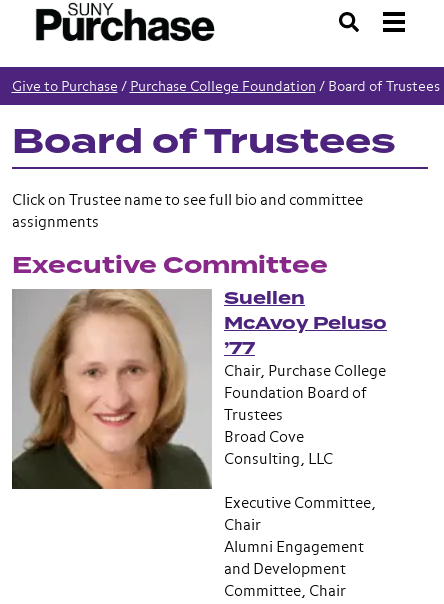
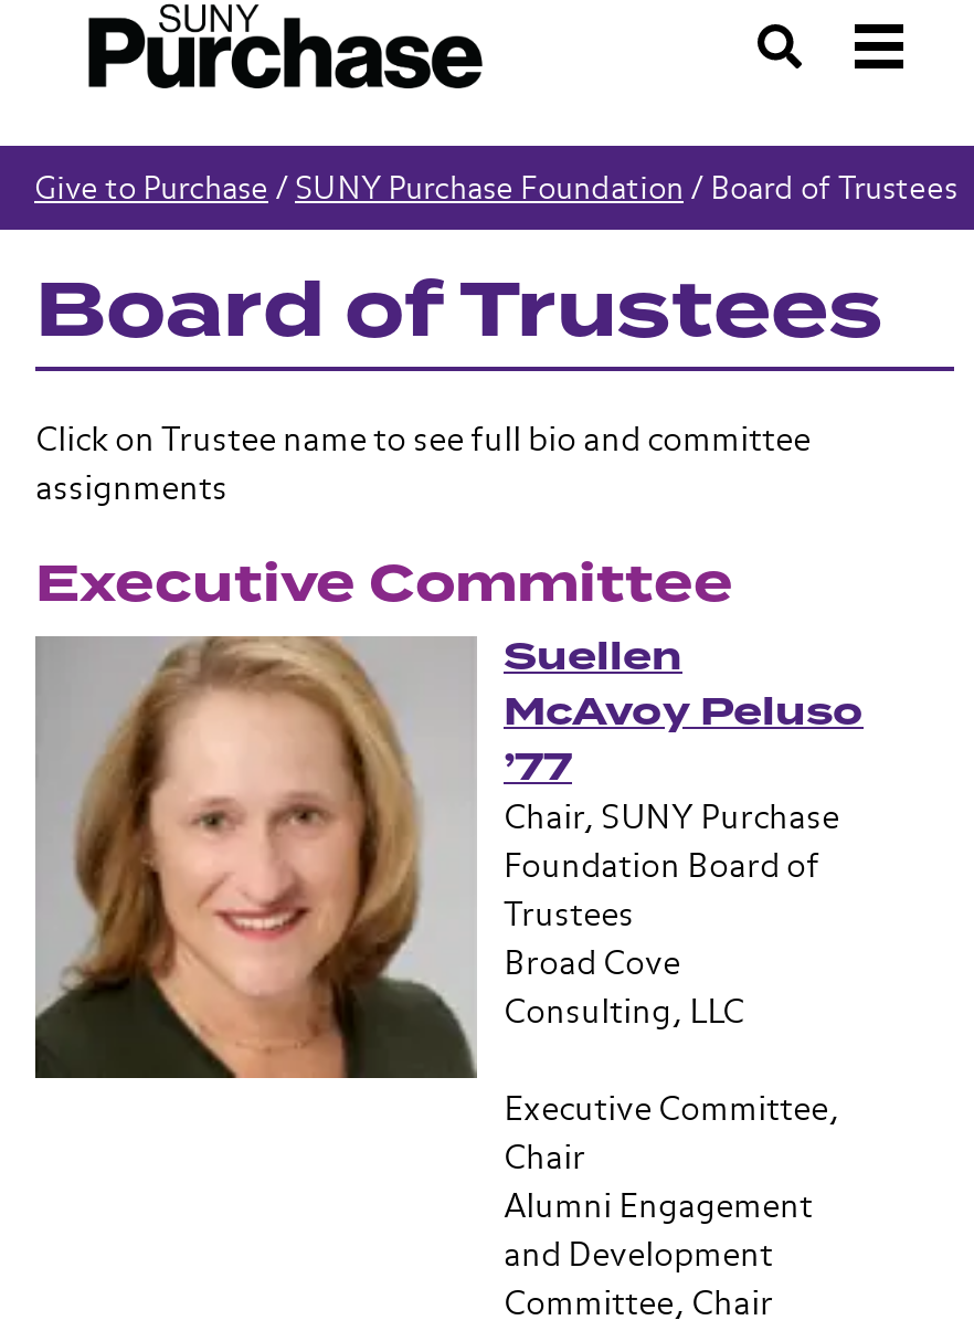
[11,80,439,94] Give to Purchase / Purchase College Foundation / Board of Trustees -> [34,175,957,205] Give to Purchase / SUNY Purchase Foundation / Board of Trustees
[224,364,386,379] Chair, Purchase College -> [504,802,839,835] Chair, SUNY Purchase

